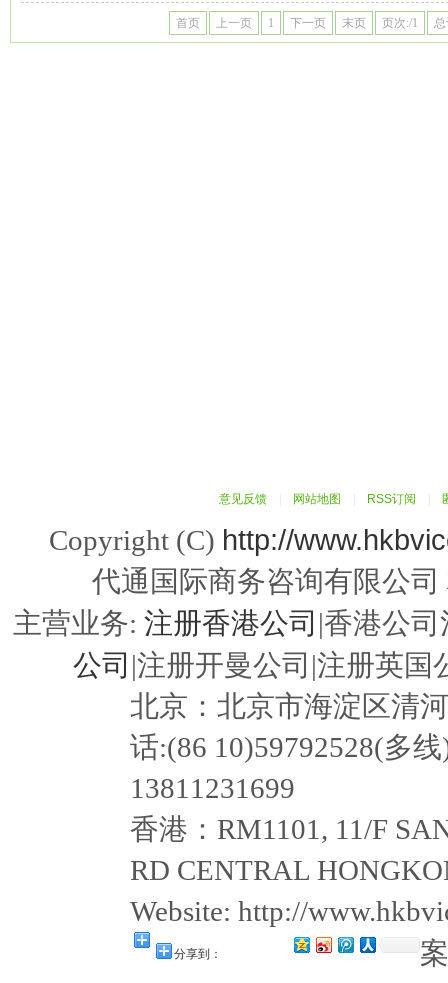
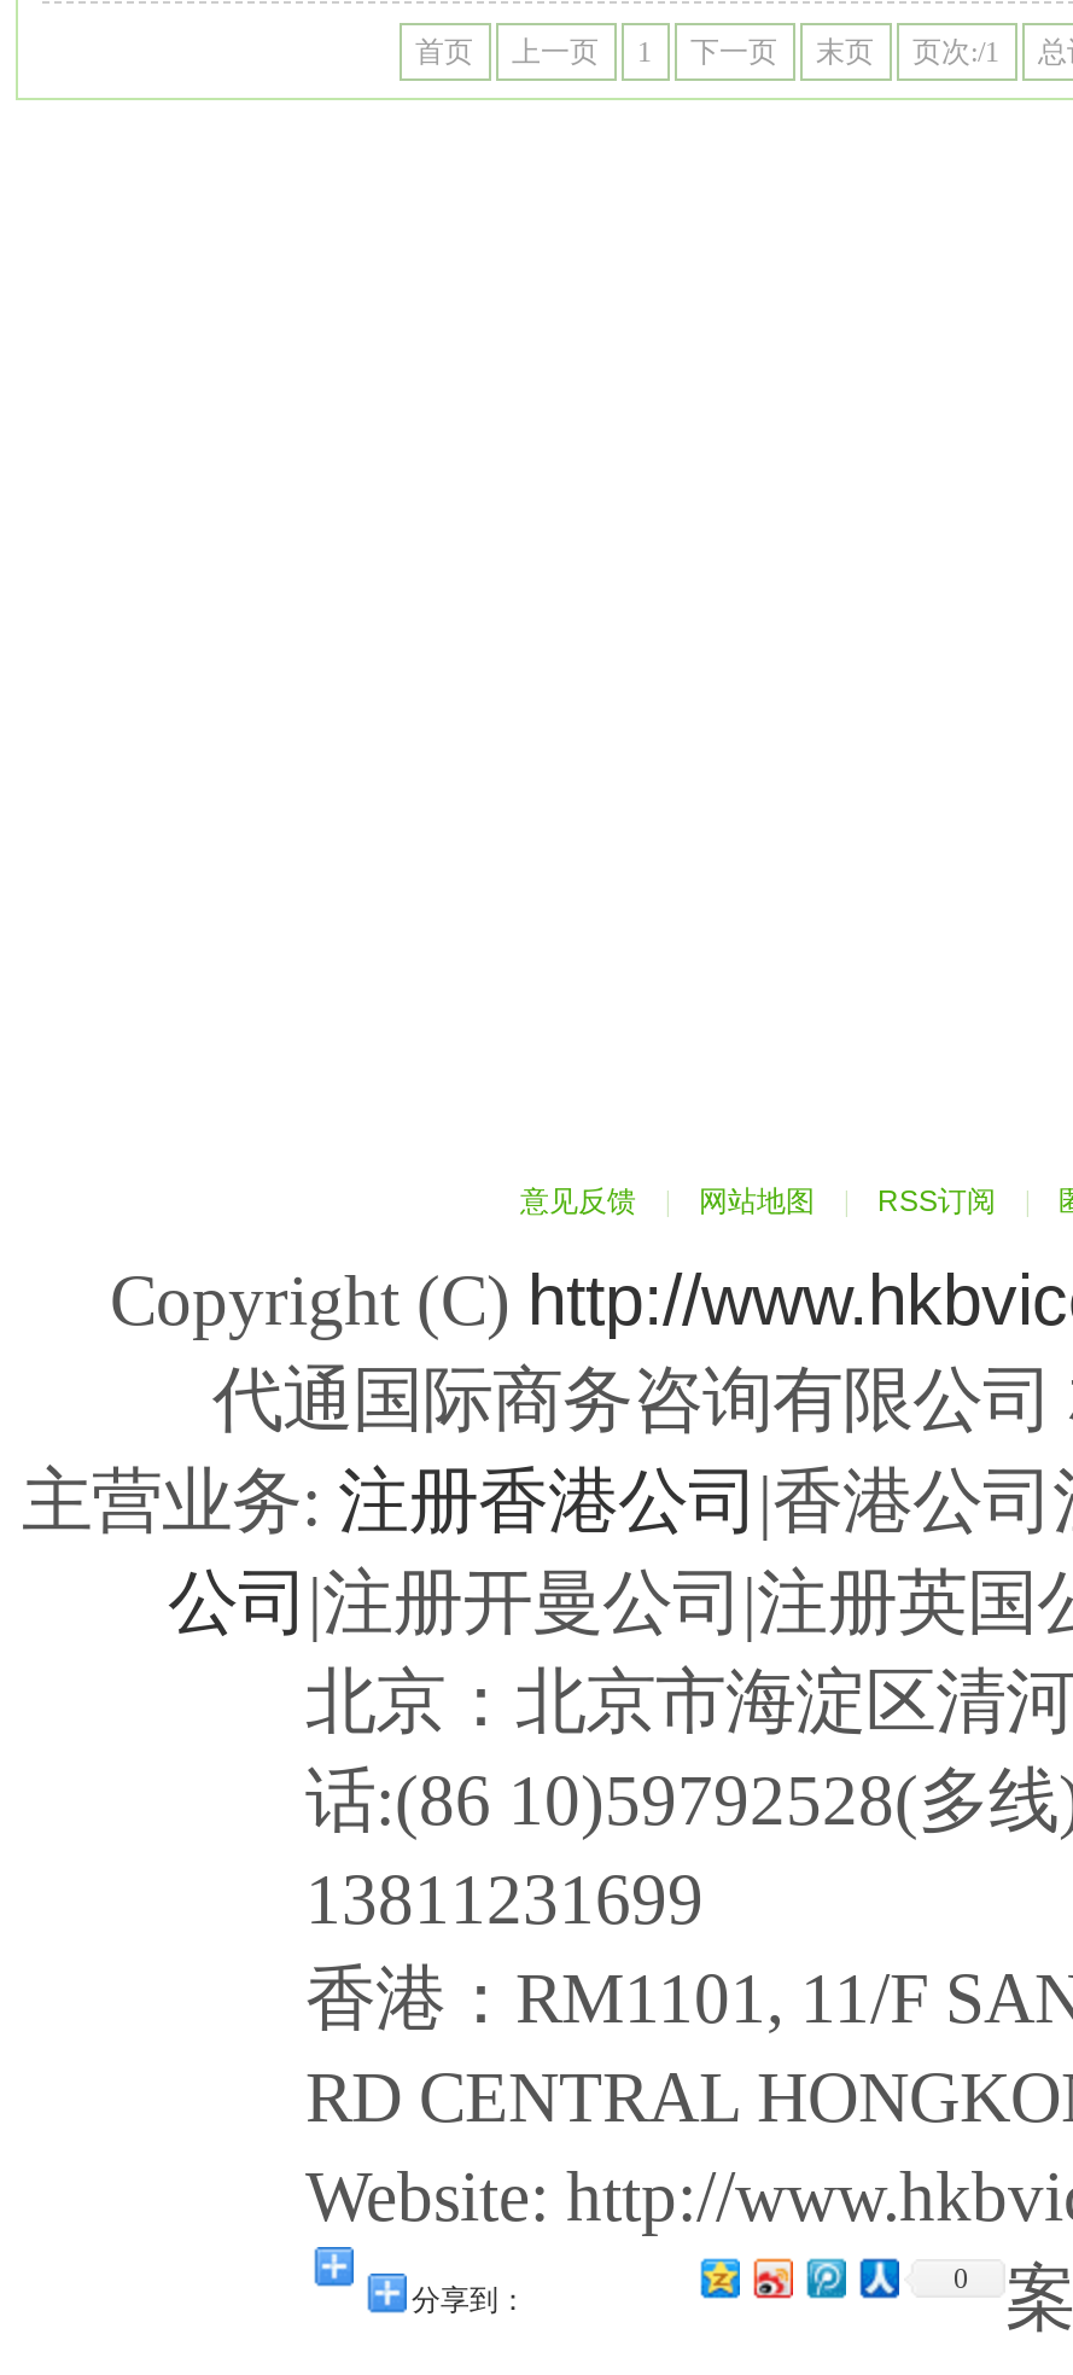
none -> [954,2262,968,2295] 0

